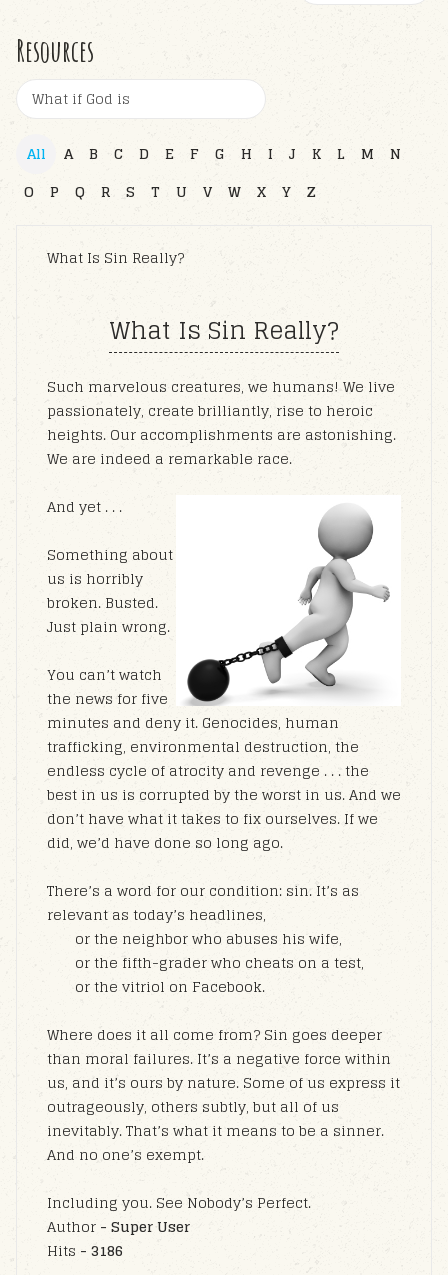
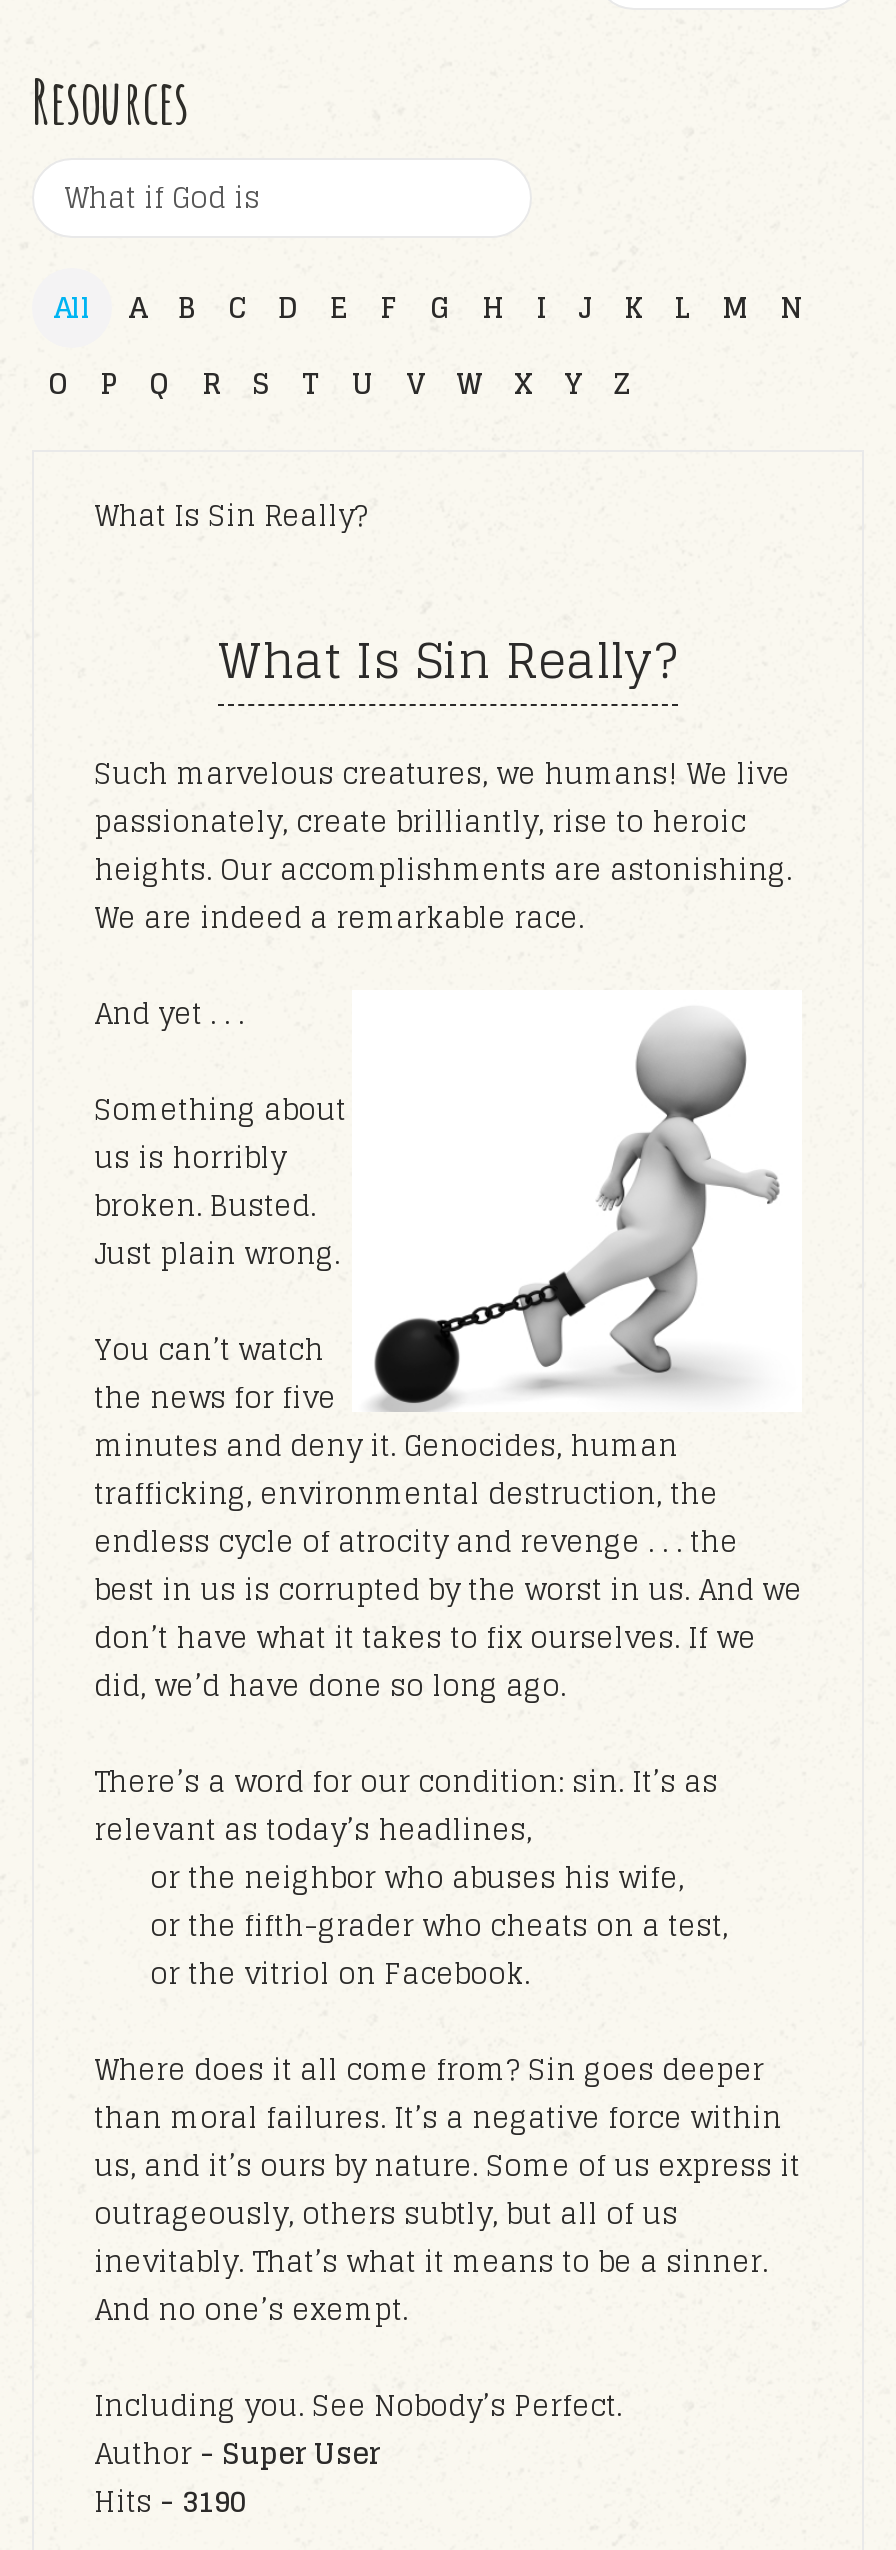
[47,1238,123,1263] Hits - 3186 -> [94,2476,246,2526] Hits - 3190

